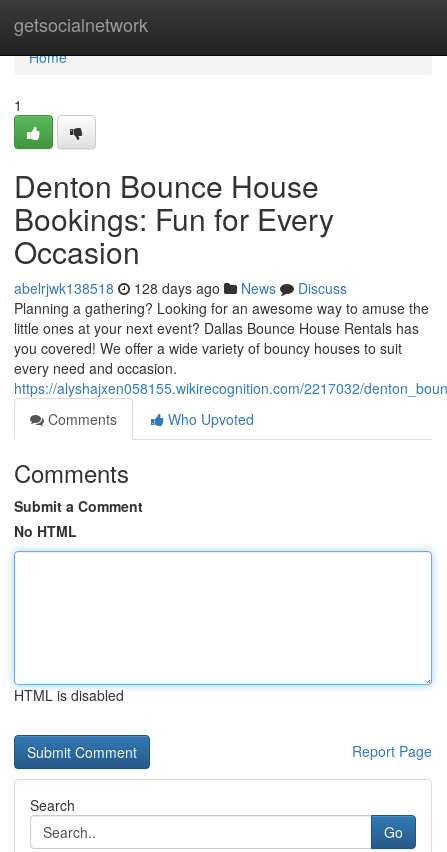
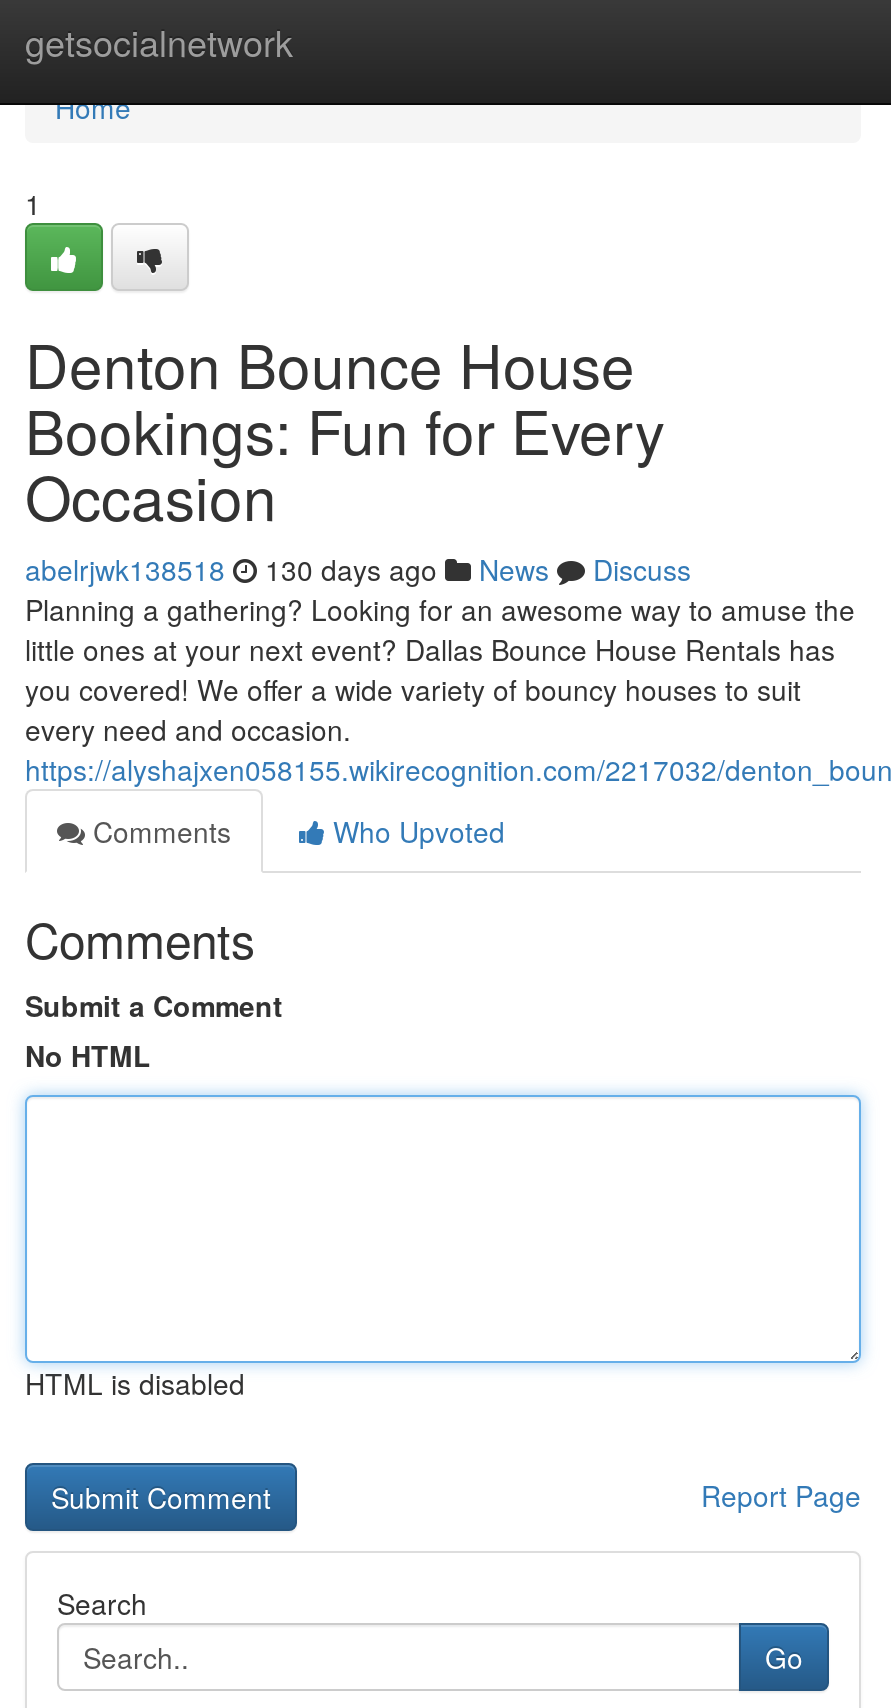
[14,278,347,298] abelrjwk138518 128 days ago News Discuss -> [25,549,691,589] abelrjwk138518 130 days ago News Discuss

